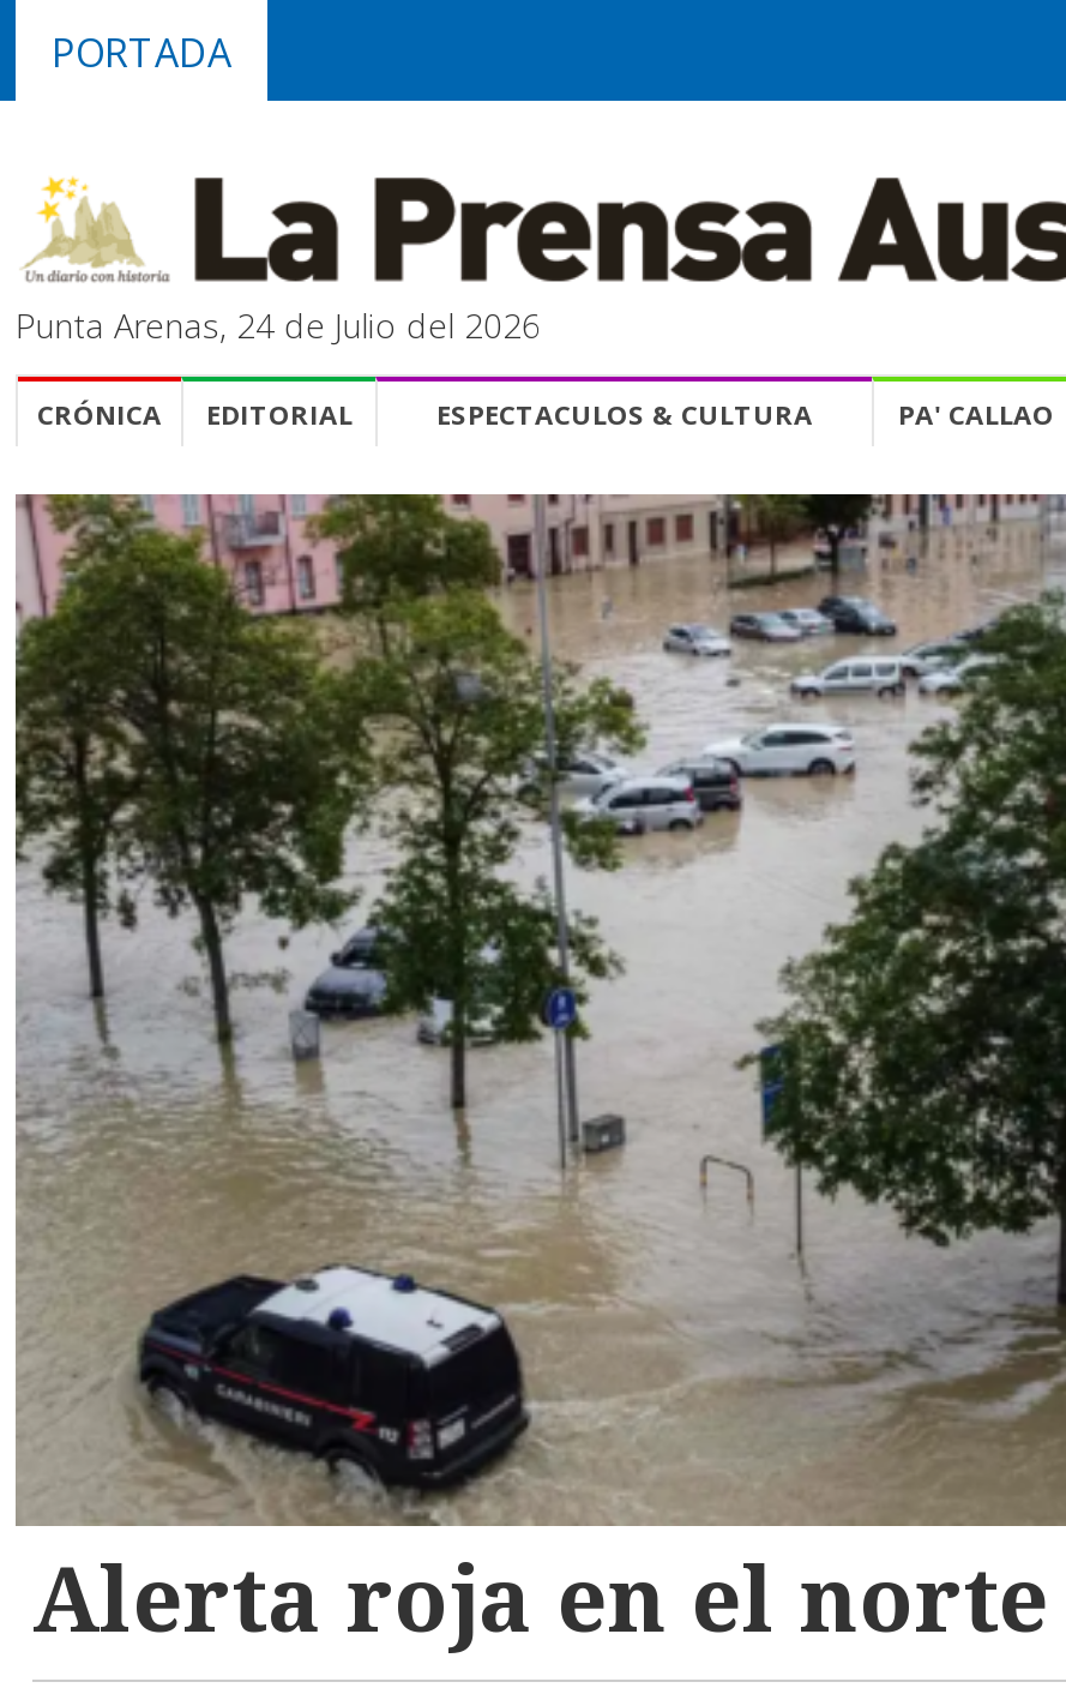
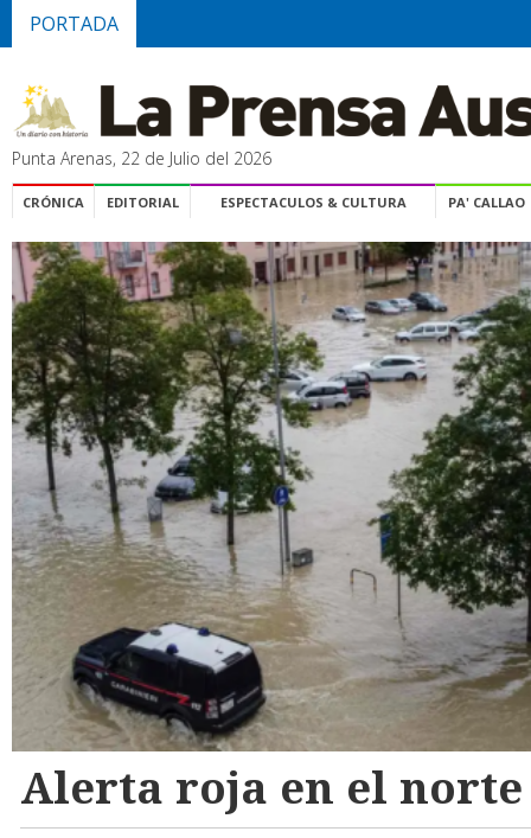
[16,302,541,348] Punta Arenas, 24 de Julio del 2026 -> [12,147,271,169] Punta Arenas, 22 de Julio del 2026

